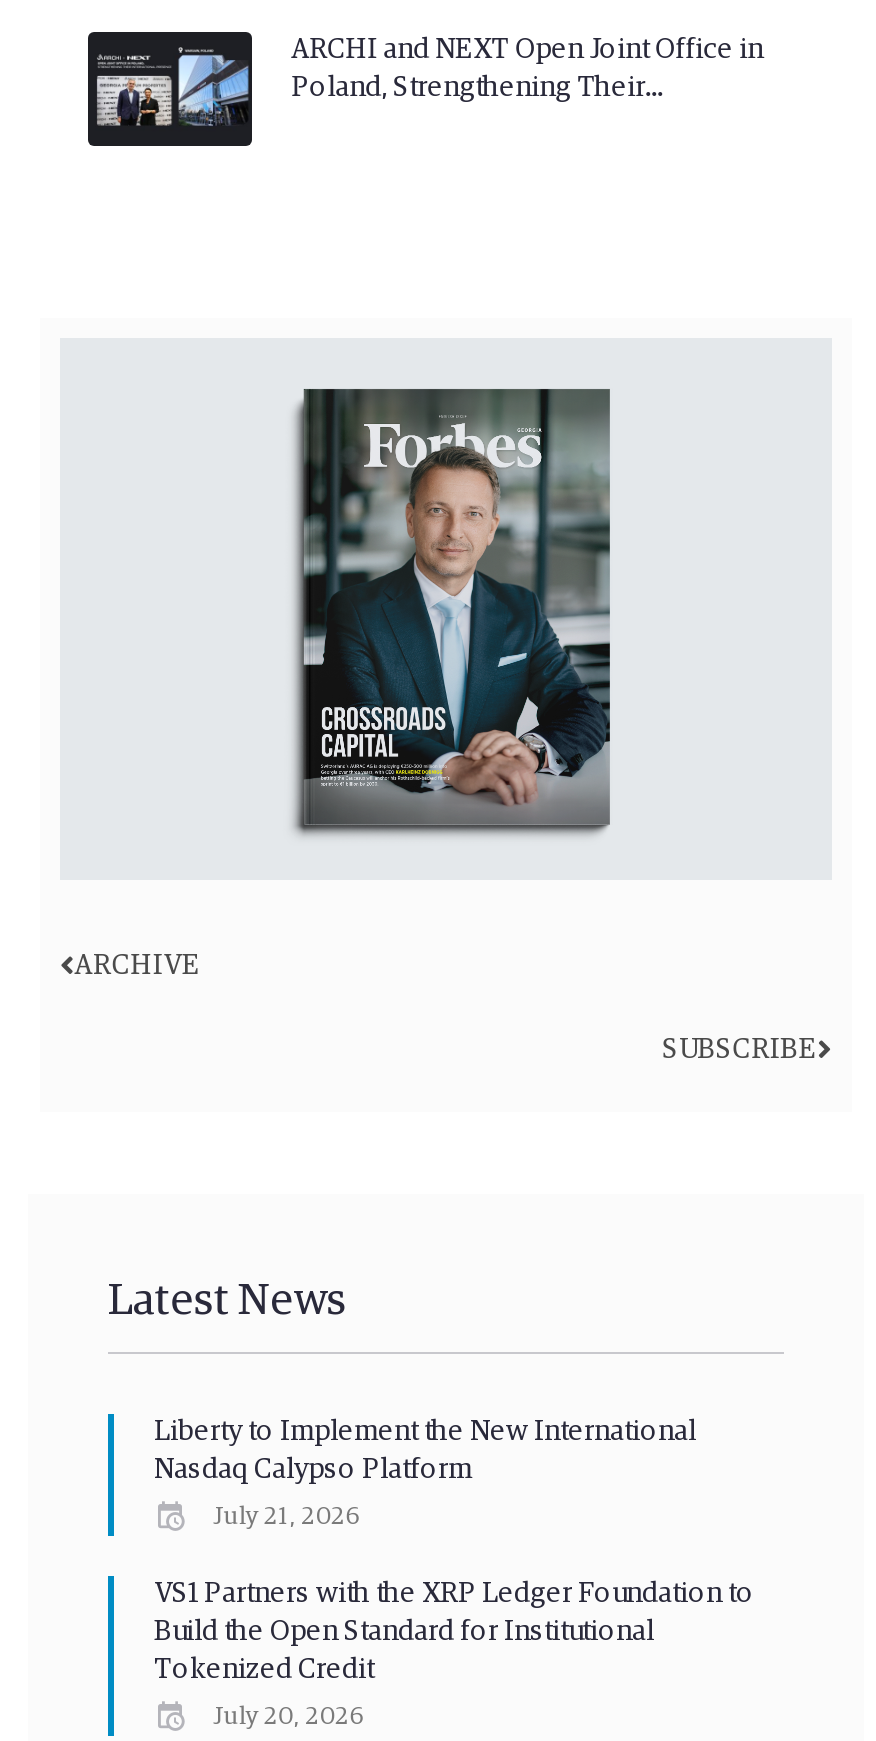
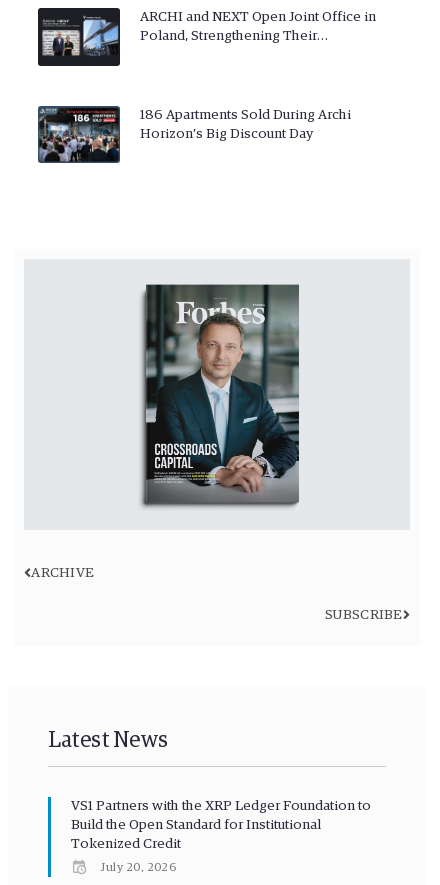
none -> [38,106,351,163] [image] | 186 Apartments Sold During Archi | Horizon’s Big Discount Day
moved [290,385,614,835] -> [139,282,301,507]: [image]
moved [75,951,817,1324] -> [31,566,403,752]: ARCHIVE | SUBSCRIBE | Latest News
[154,1418,696,1530] Liberty to Implement the New International | Nasdaq Calypso Platform | July 21, 2026 -> none

